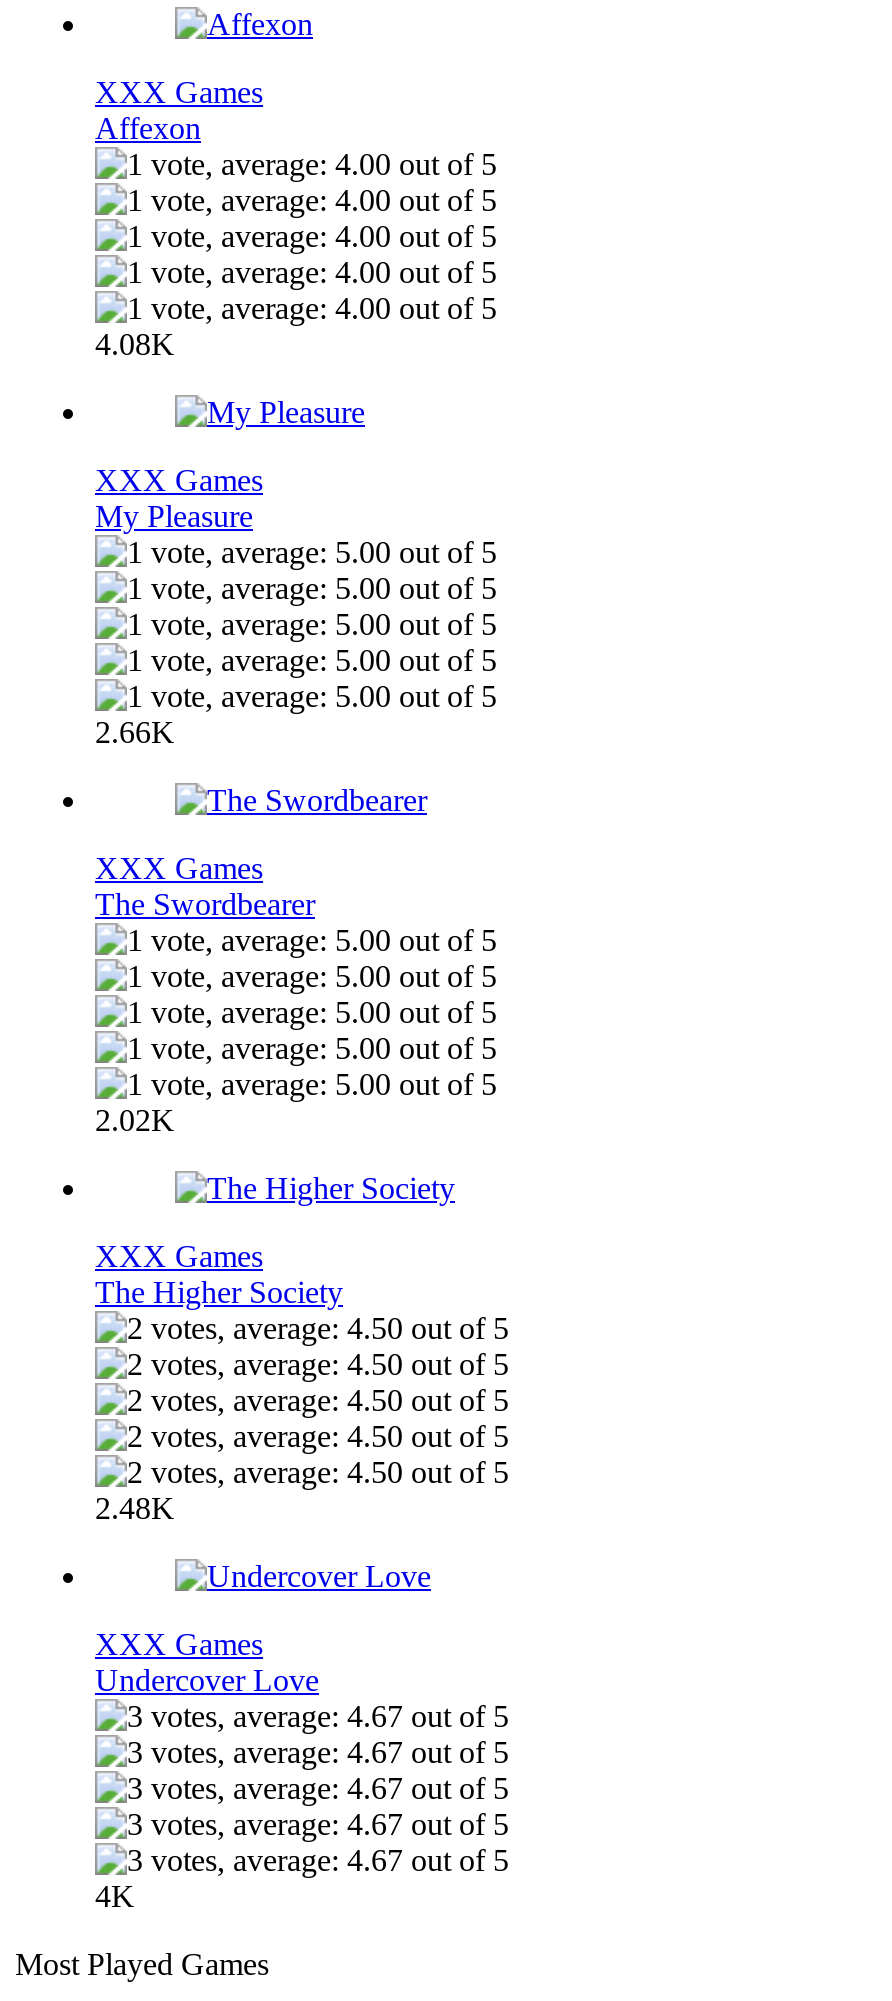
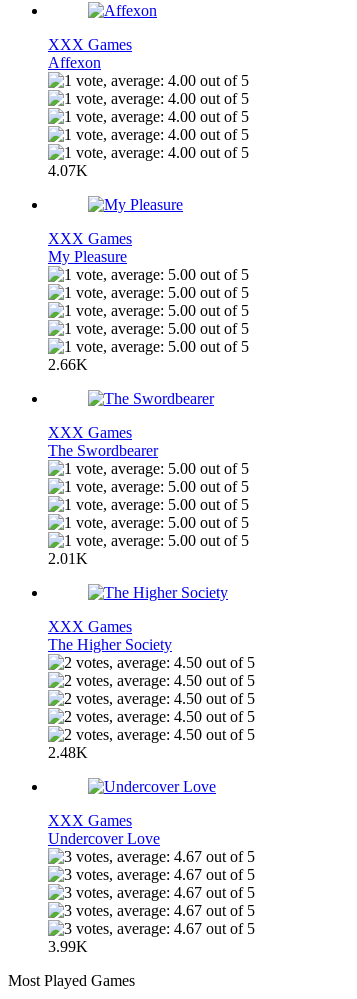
[95,327,175,361] 4.08K -> [48,162,88,179] 4.07K
[95,1103,175,1137] 2.02K -> [48,550,88,567] 2.01K
[95,1879,135,1913] 4K -> [48,938,88,955] 3.99K

